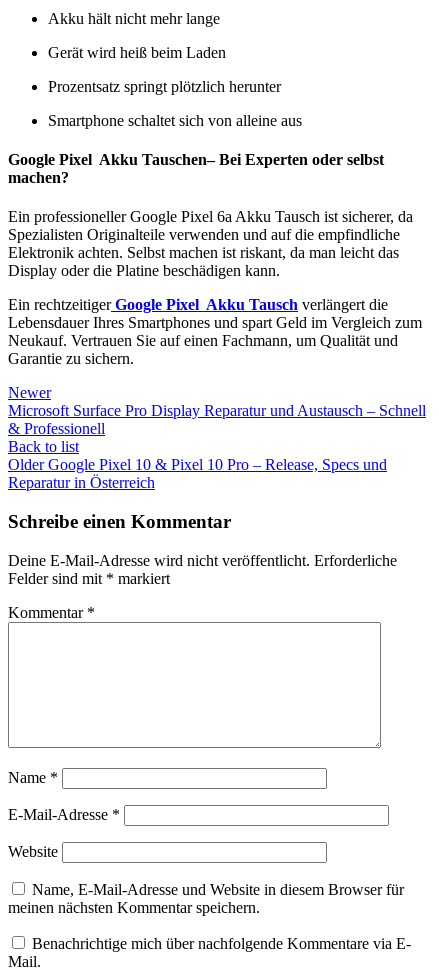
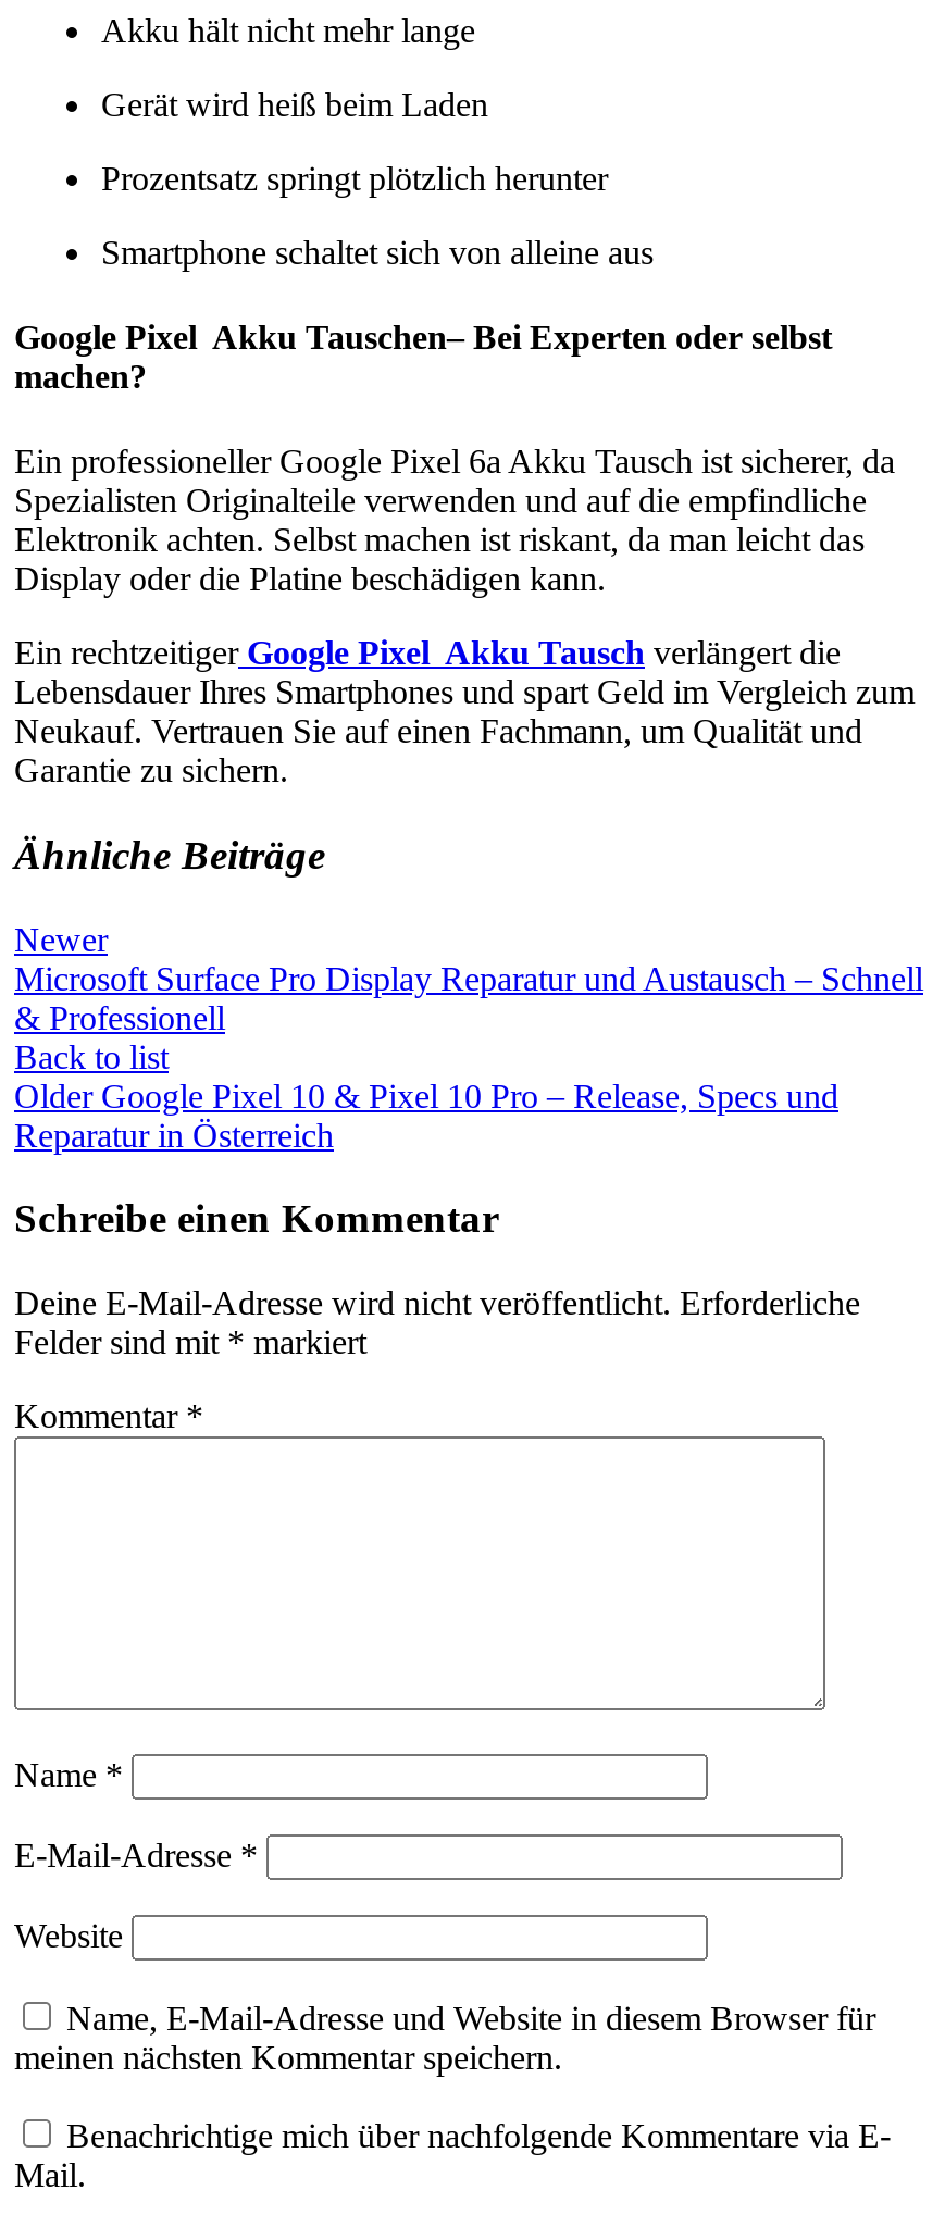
none -> [14,832,325,877] Ähnliche Beiträge

